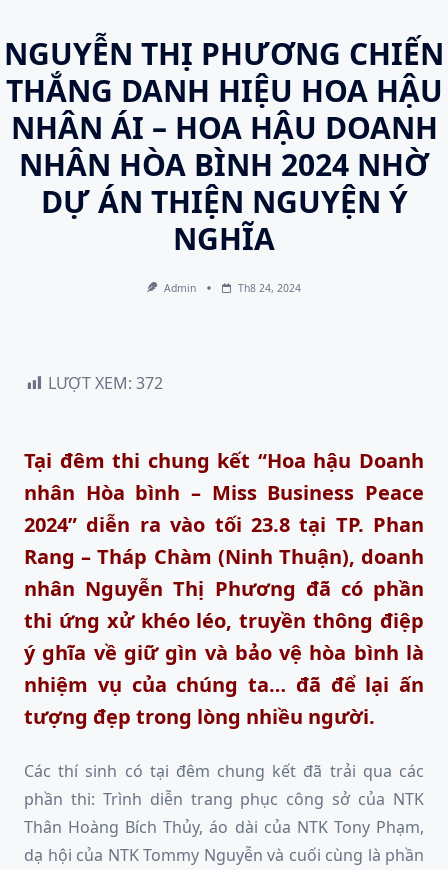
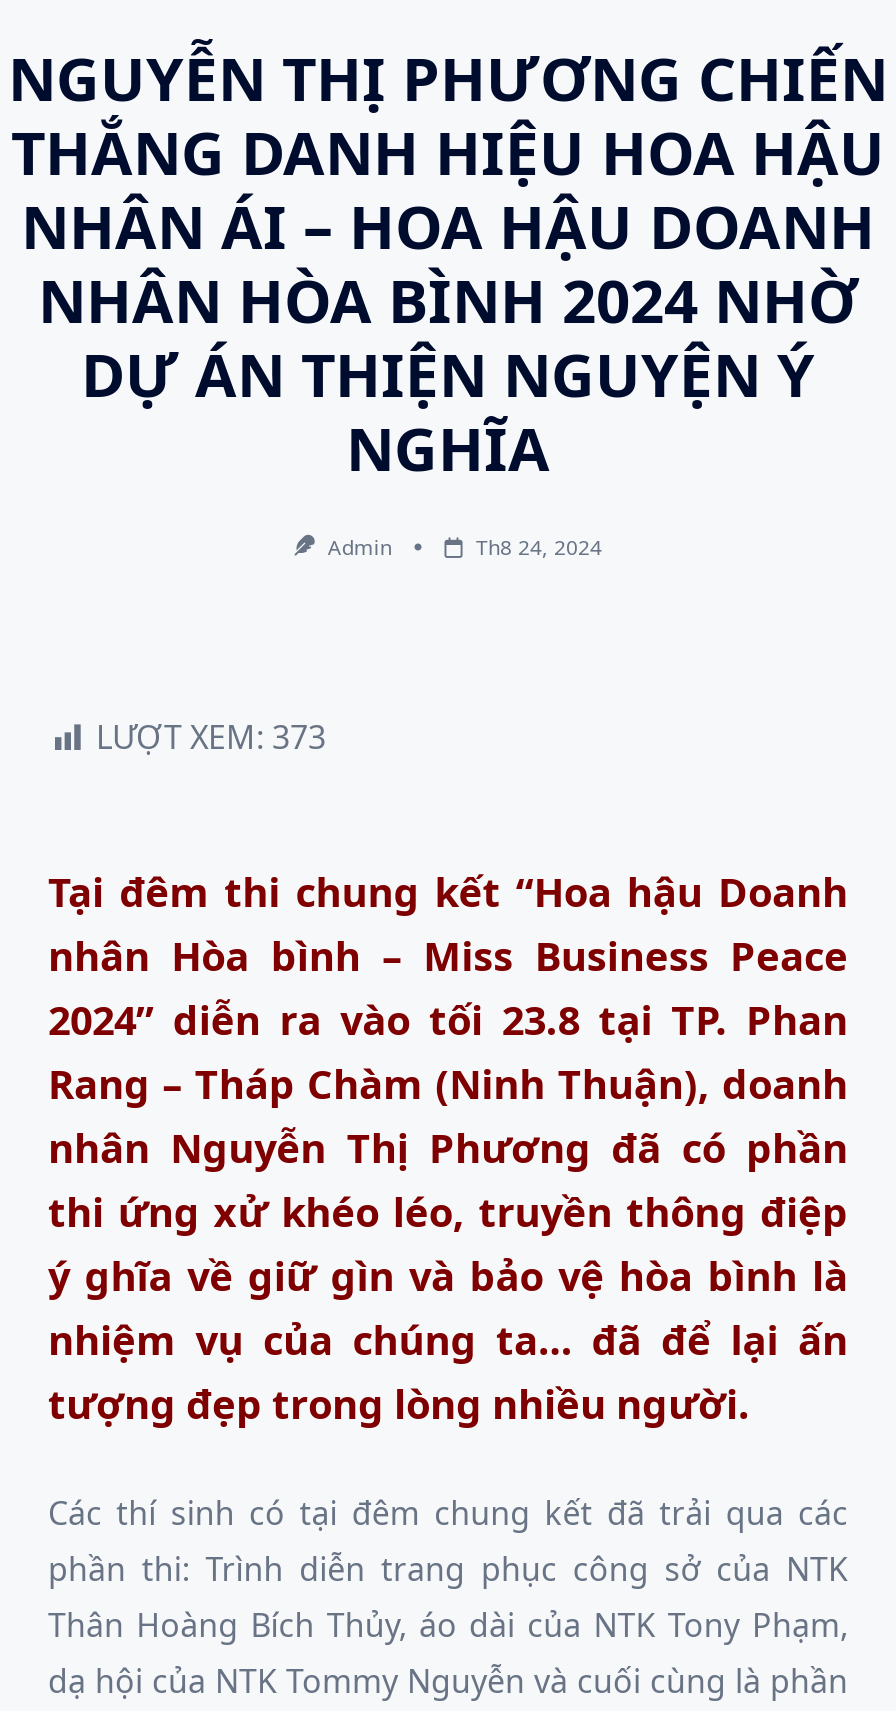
[48,372,163,394] LƯỢT XEM: 372 -> [96,715,326,759] LƯỢT XEM: 373

